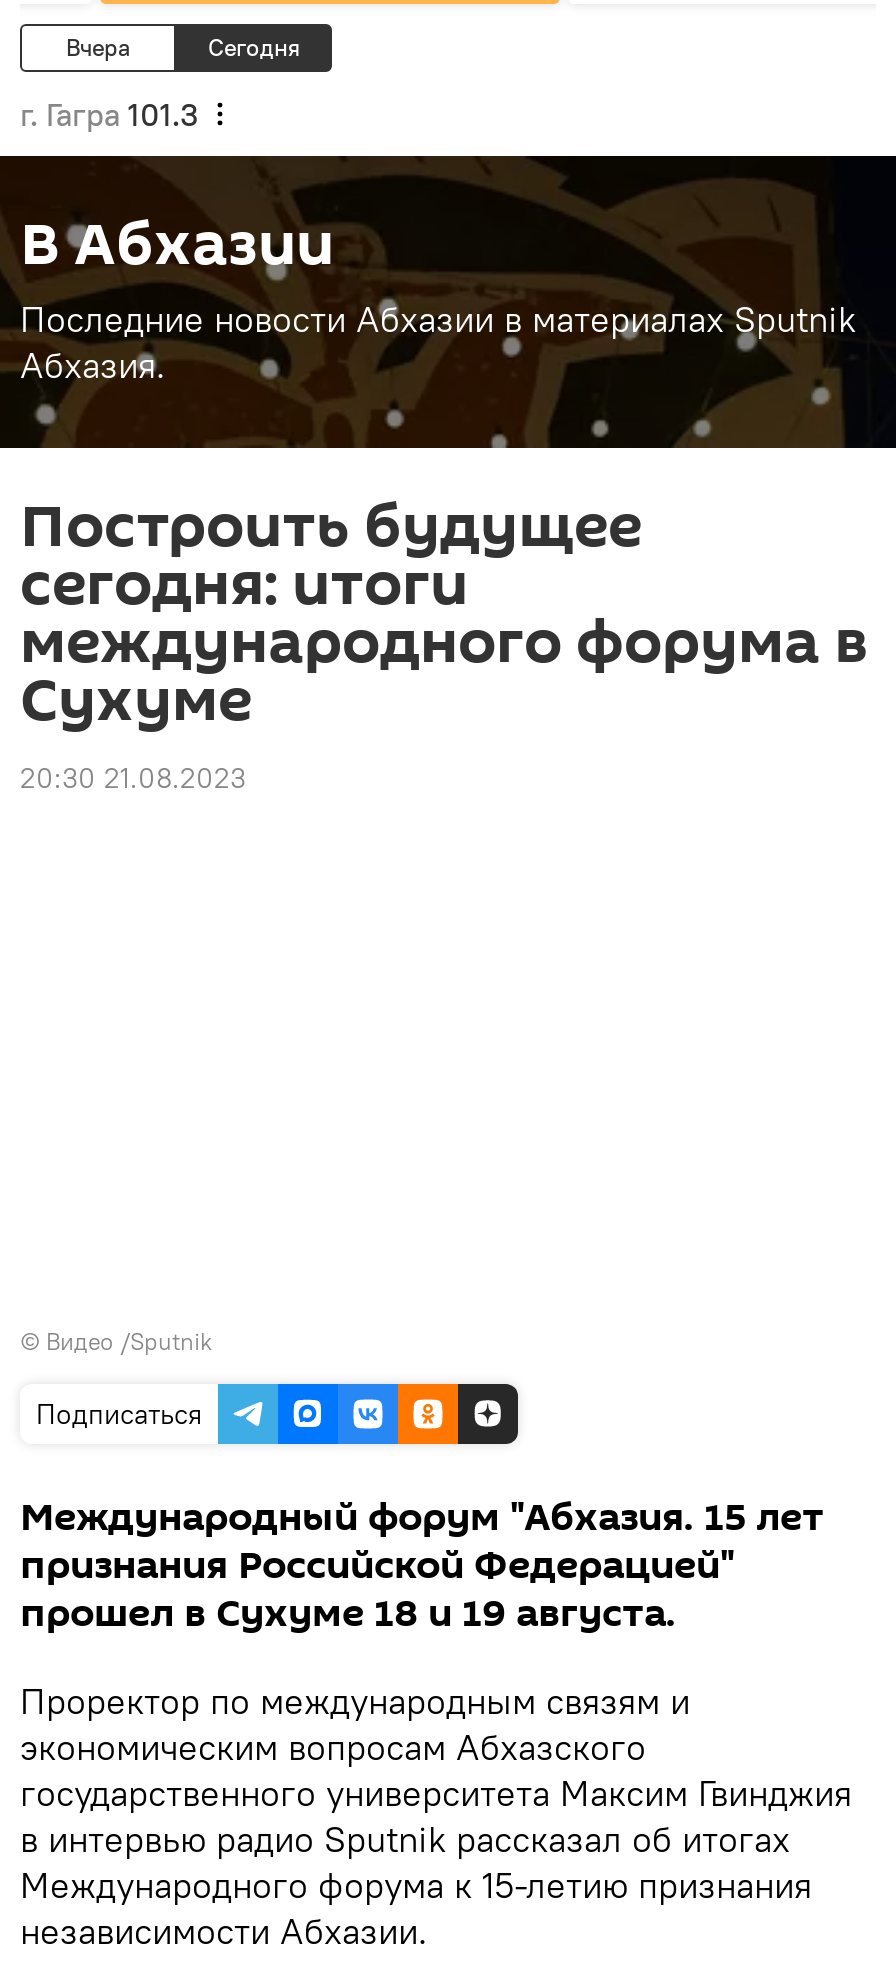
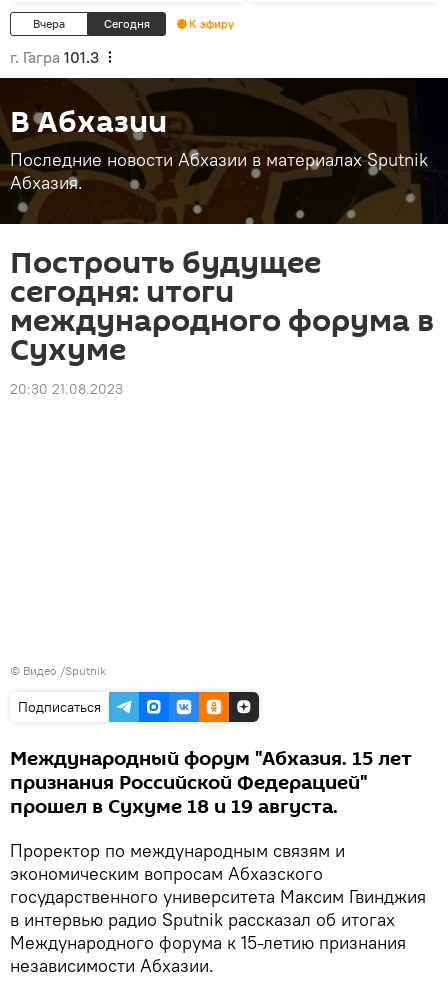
none -> [189,16,234,31] К эфиру

